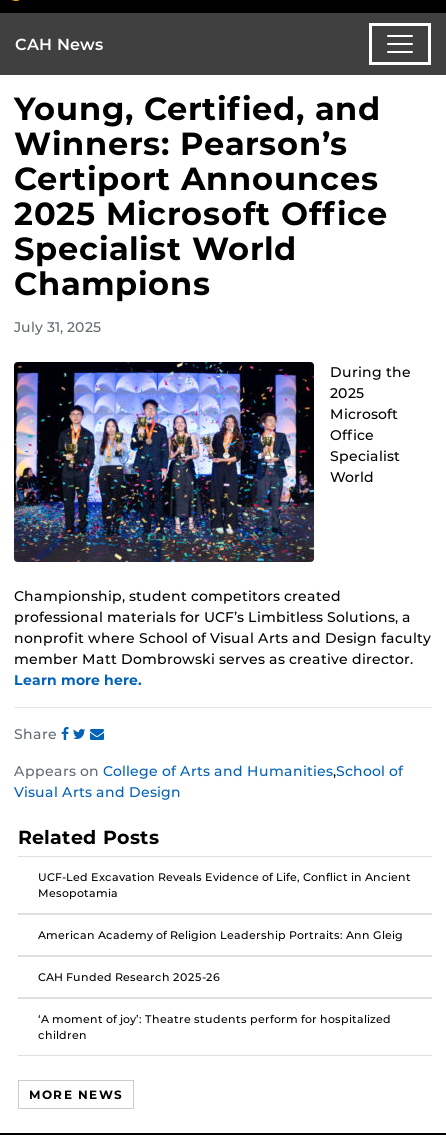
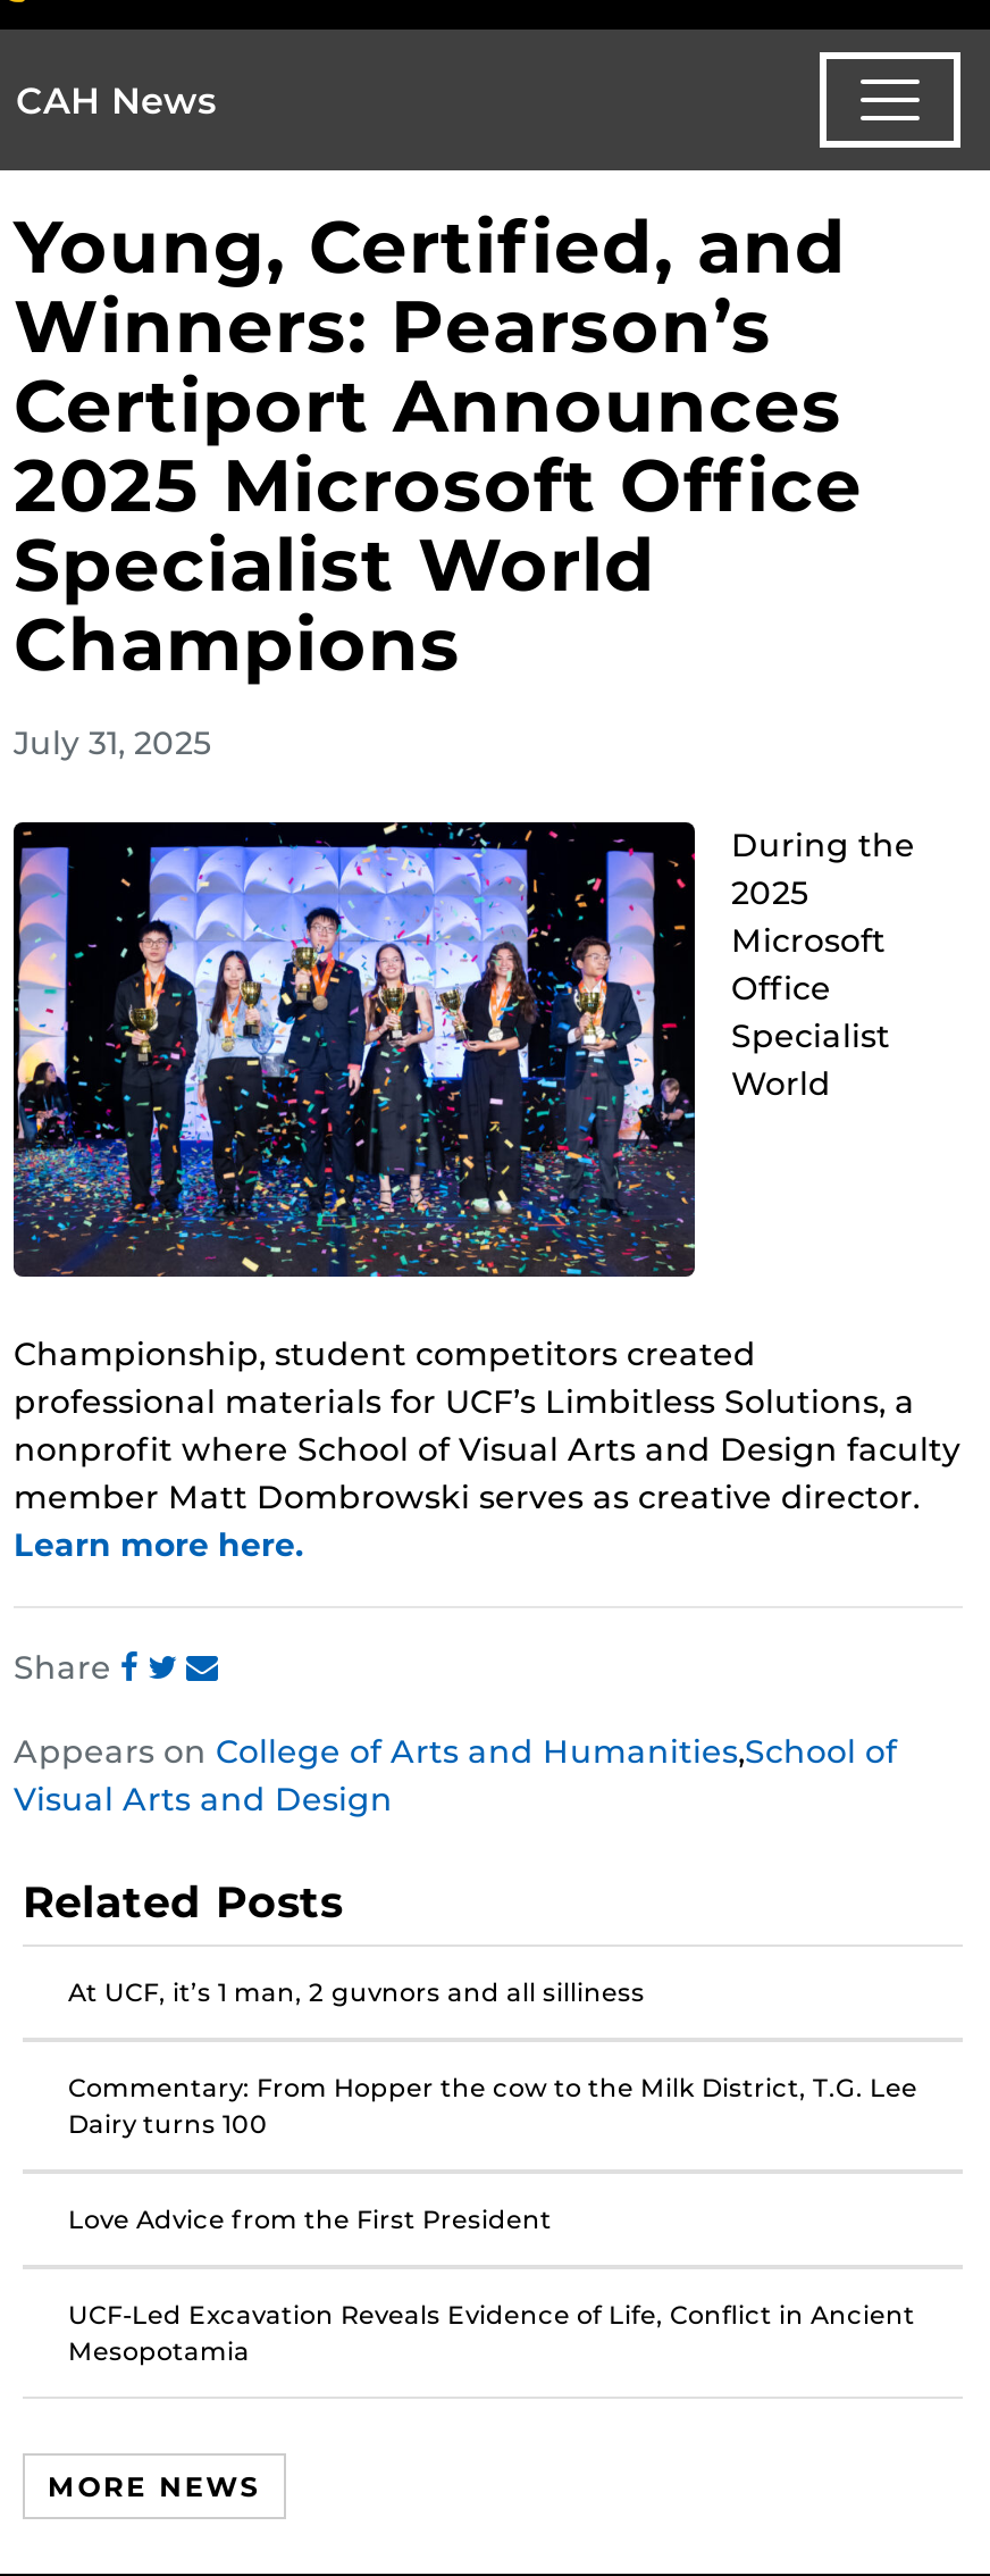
none -> [68,1977,917,2236] At UCF, it’s 1 man, 2 guvnors and all silliness | Commentary: From Hopper the cow to the Milk District, T.G. Lee | Dairy turns 100 | Love Advice from the First President
moved [38,870,411,900] -> [68,2300,915,2368]: UCF-Led Excavation Reveals Evidence of Life, Conflict in Ancient | Mesopotamia
[38,928,403,1042] American Academy of Religion Leadership Portraits: Ann Gleig | CAH Funded Research 2025-26 | ‘A moment of joy’: Theatre students perform for hospitalized | children -> none

